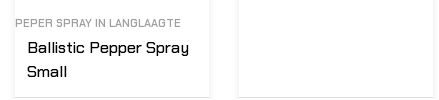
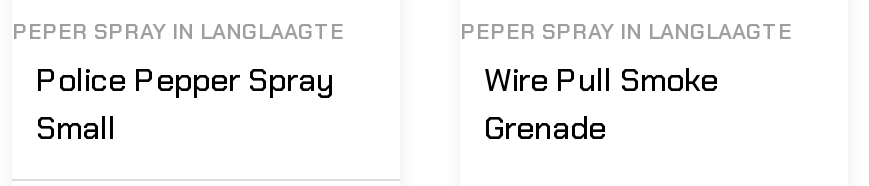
none -> [460,18,792,150] PEPER SPRAY IN LANGLAAGTE | Wire Pull Smoke | Grenade
[27,37,189,58] Ballistic Pepper Spray -> [36,60,334,102] Police Pepper Spray

